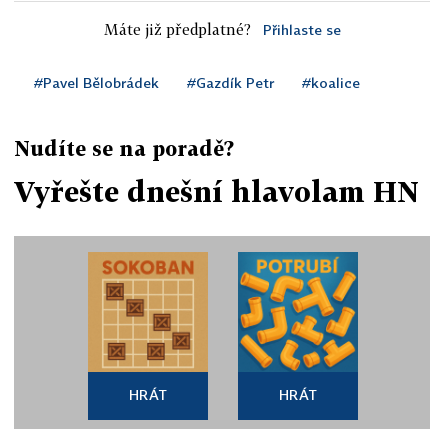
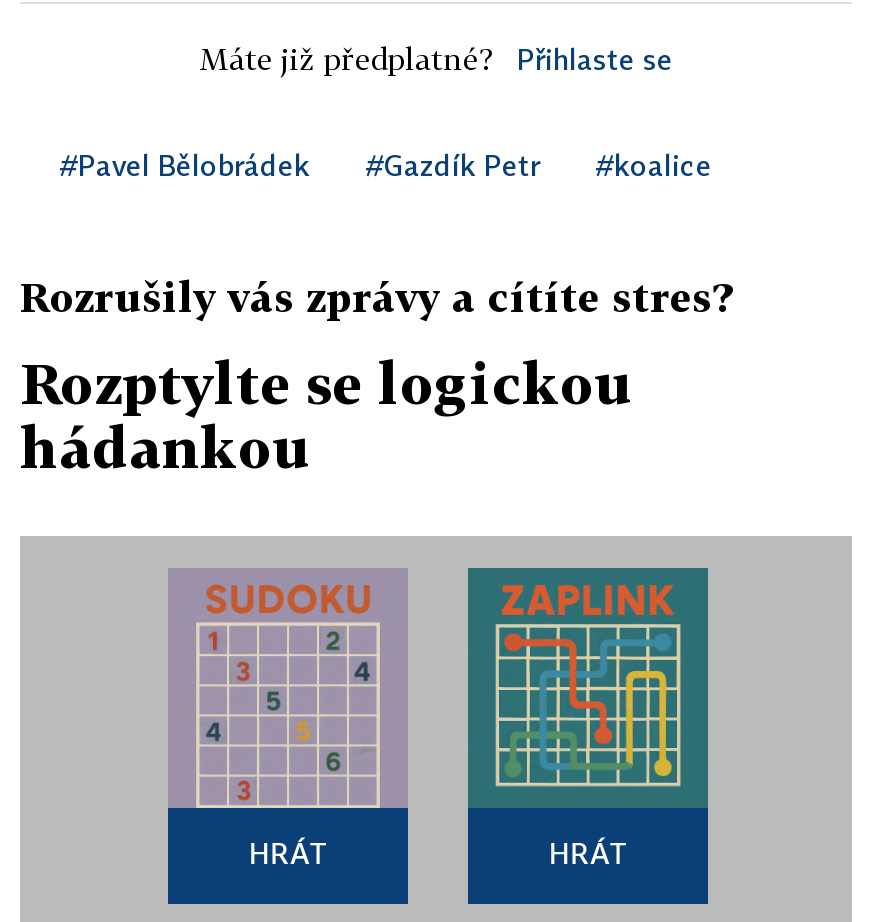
[14,136,234,160] Nudíte se na poradě? -> [20,272,732,320] Rozrušily vás zprávy a cítíte stres?
[14,175,419,208] Vyřešte dnešní hlavolam HN -> [20,350,634,480] Rozptylte se logickou | hádankou
[88,252,208,372] [image] -> [170,570,406,808] [image]
[240,252,356,371] [image] -> [474,568,700,804] [image]

